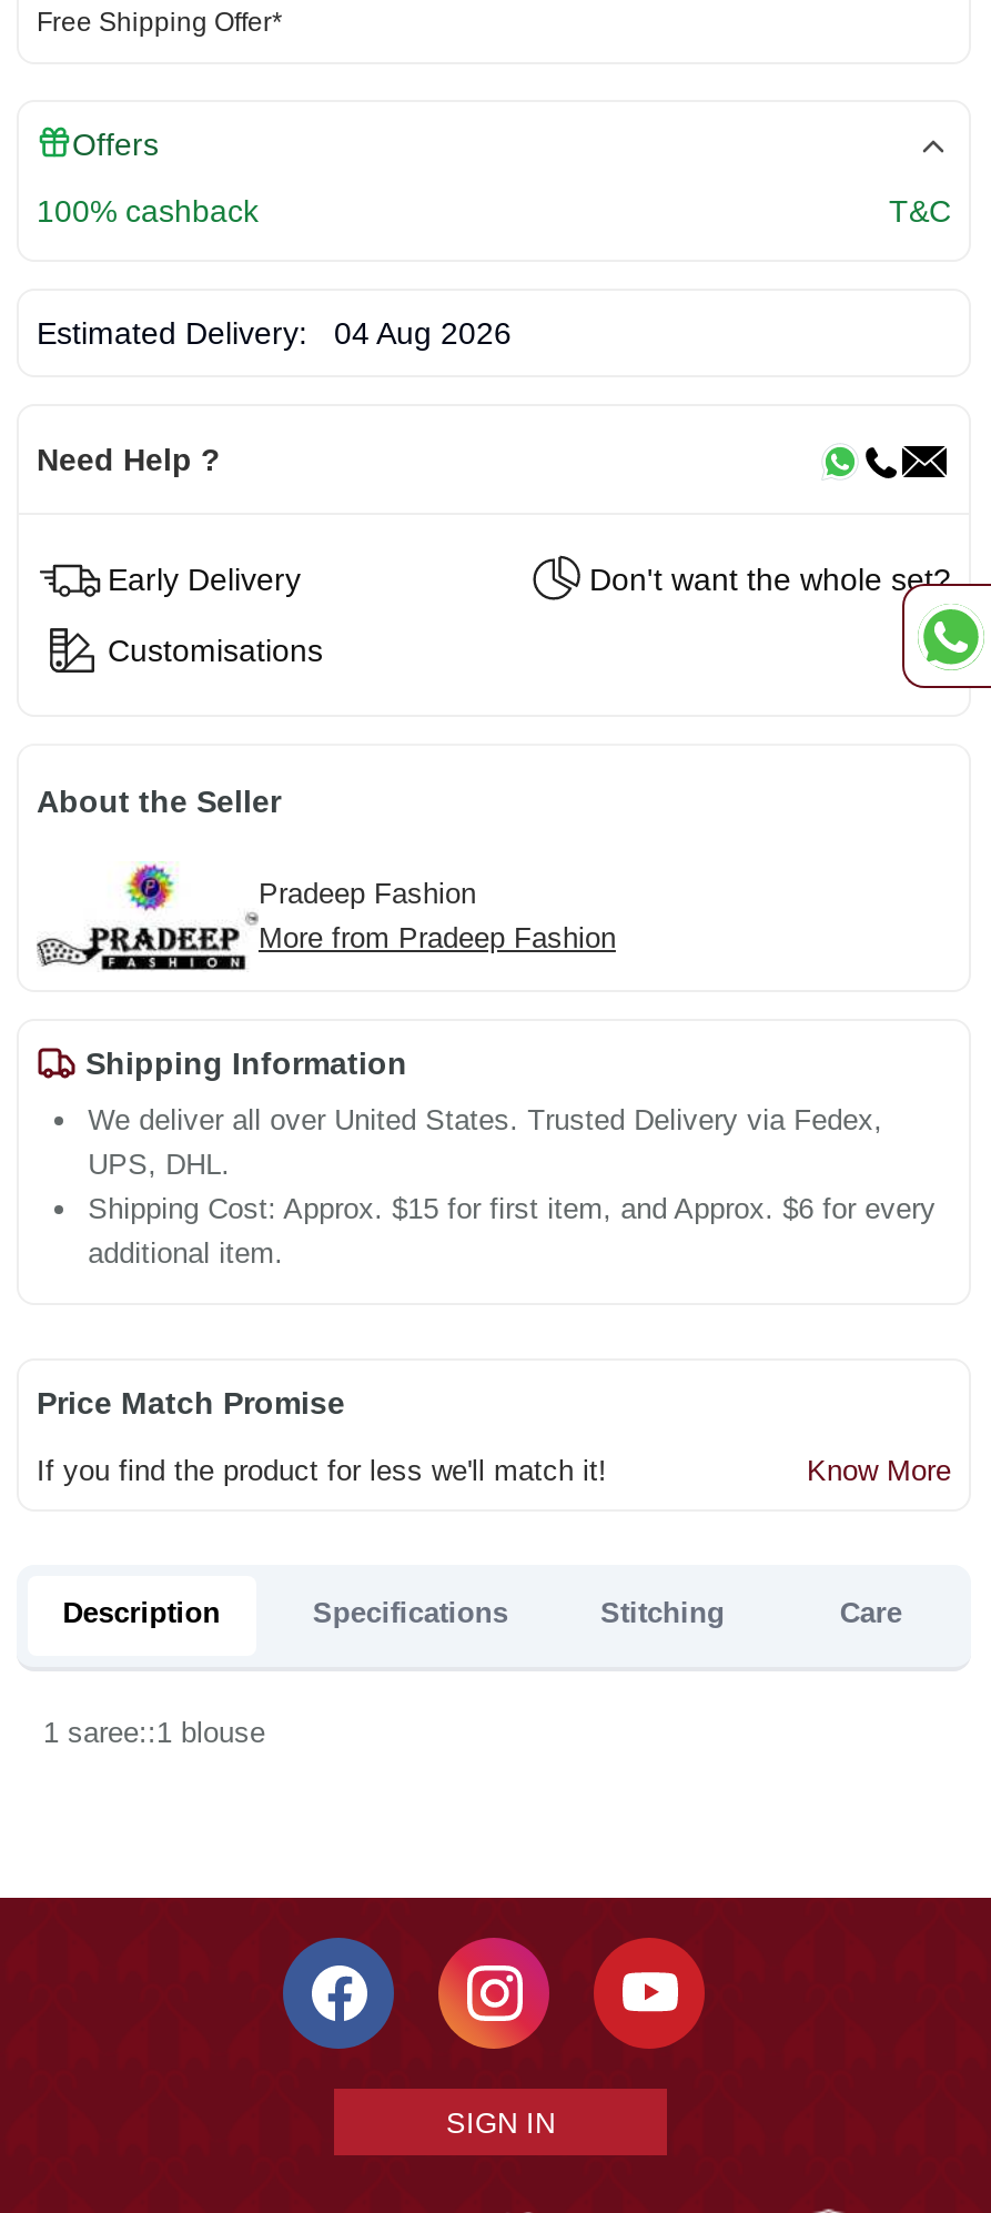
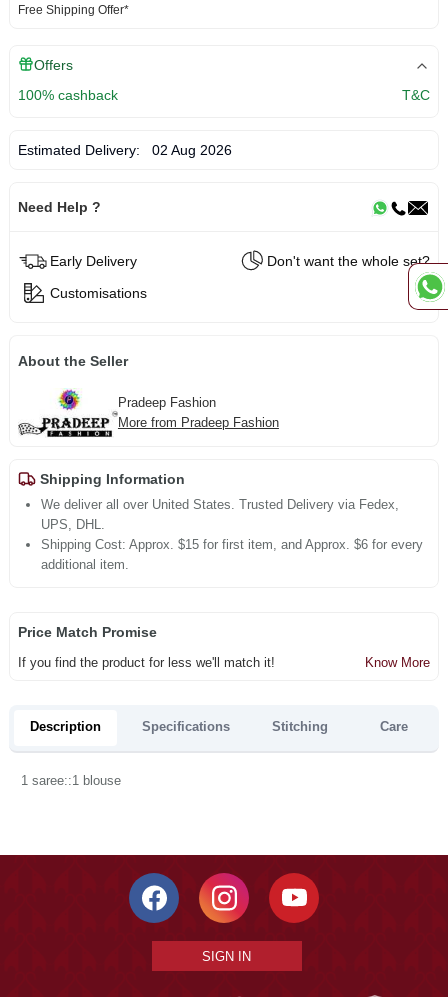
[37,315,512,351] Estimated Delivery: 04 Aug 2026 -> [18,142,232,158] Estimated Delivery: 02 Aug 2026

